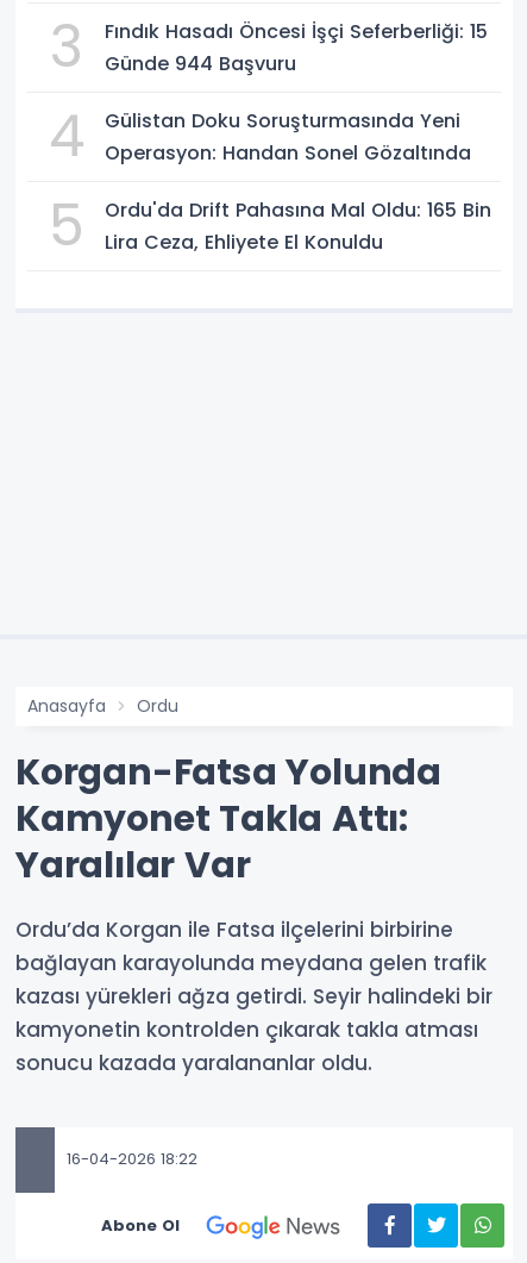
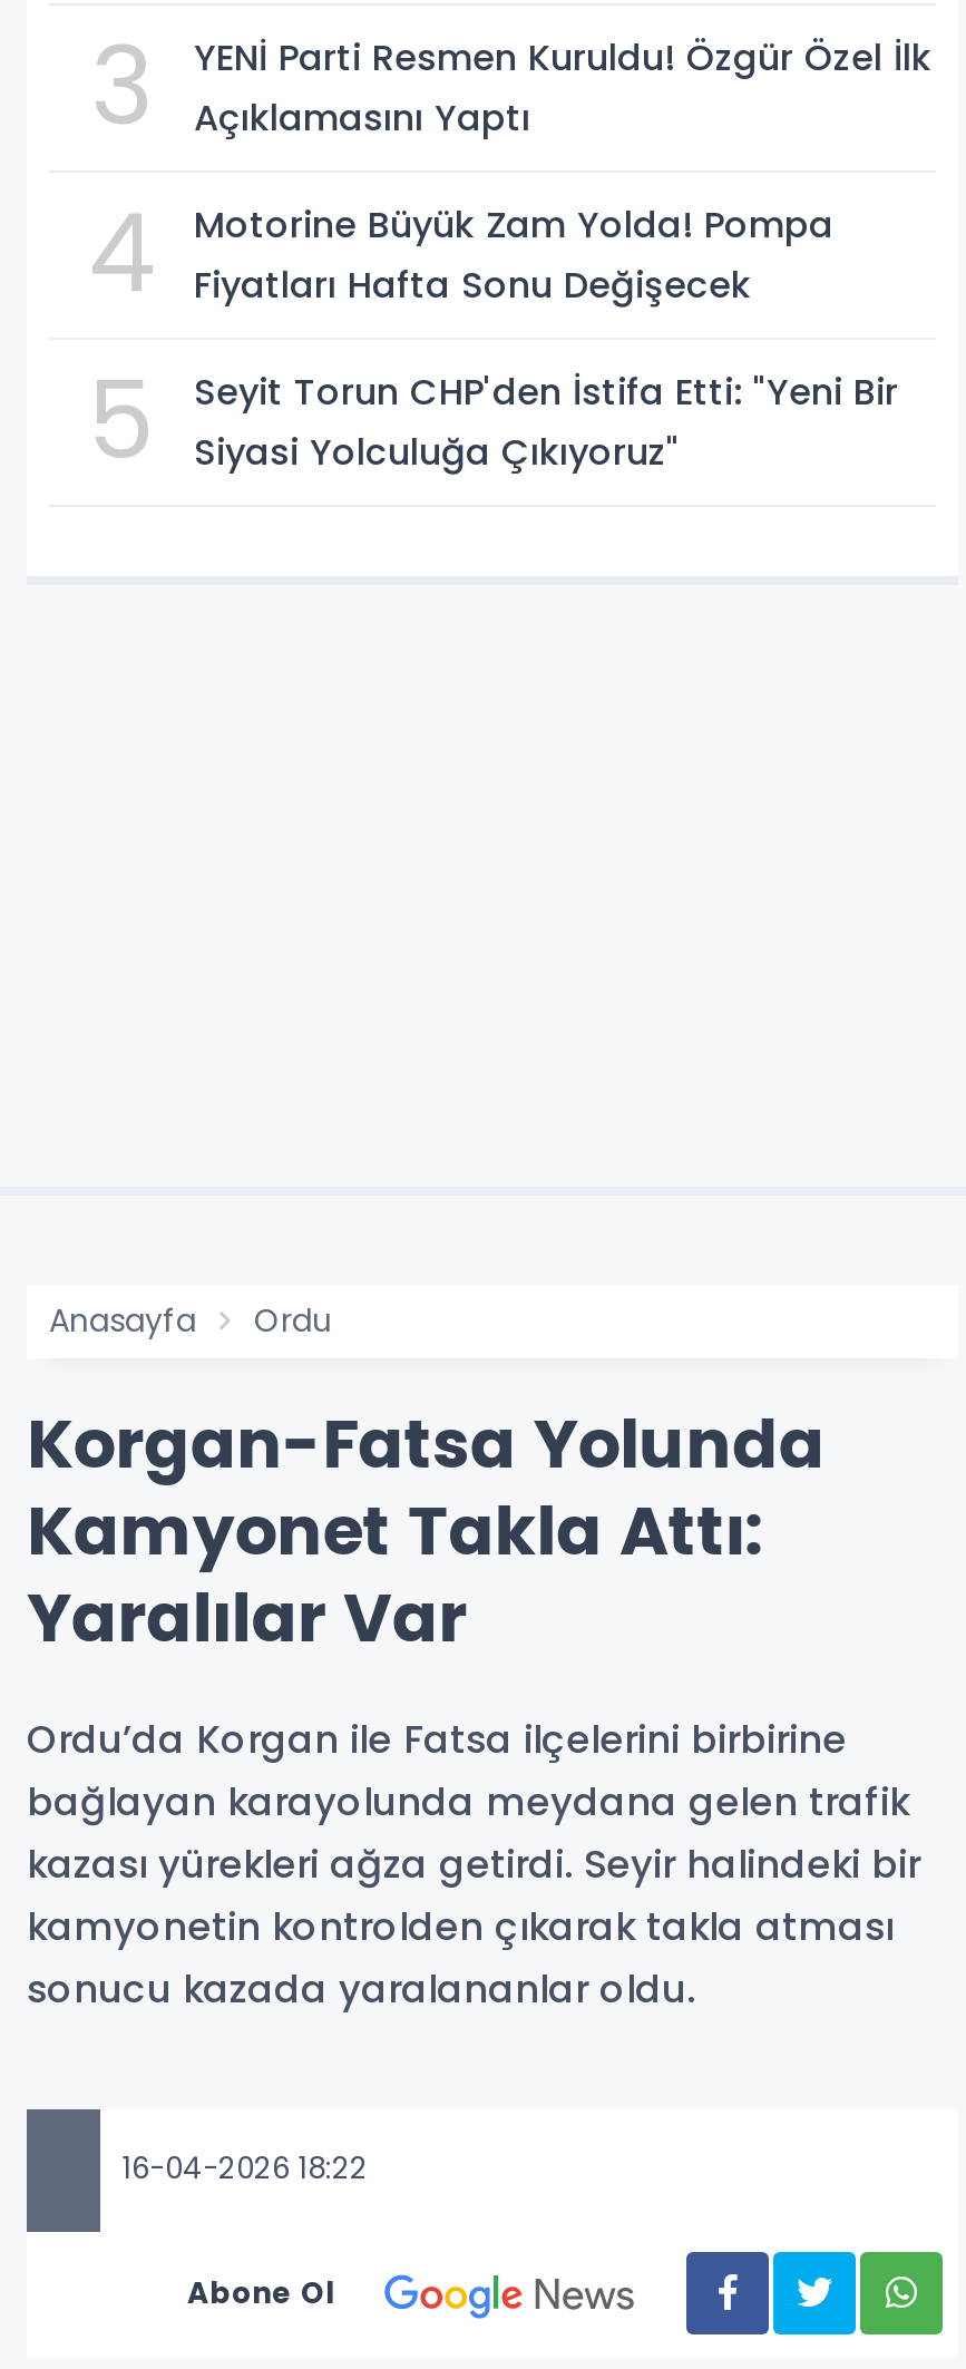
[105,18,488,77] Fındık Hasadı Öncesi İşçi Seferberliği: 15 | Günde 944 Başvuru -> [194,32,931,144] YENİ Parti Resmen Kuruldu! Özgür Özel İlk | Açıklamasını Yaptı
[105,107,471,167] Gülistan Doku Soruşturmasında Yeni | Operasyon: Handan Sonel Gözaltında -> [194,199,833,311] Motorine Büyük Zam Yolda! Pompa | Fiyatları Hafta Sonu Değişecek
[105,196,491,256] Ordu'da Drift Pahasına Mal Oldu: 165 Bin | Lira Ceza, Ehliyete El Konuldu -> [194,367,898,478] Seyit Torun CHP'den İstifa Etti: "Yeni Bir | Siyasi Yolculuğa Çıkıyoruz"

